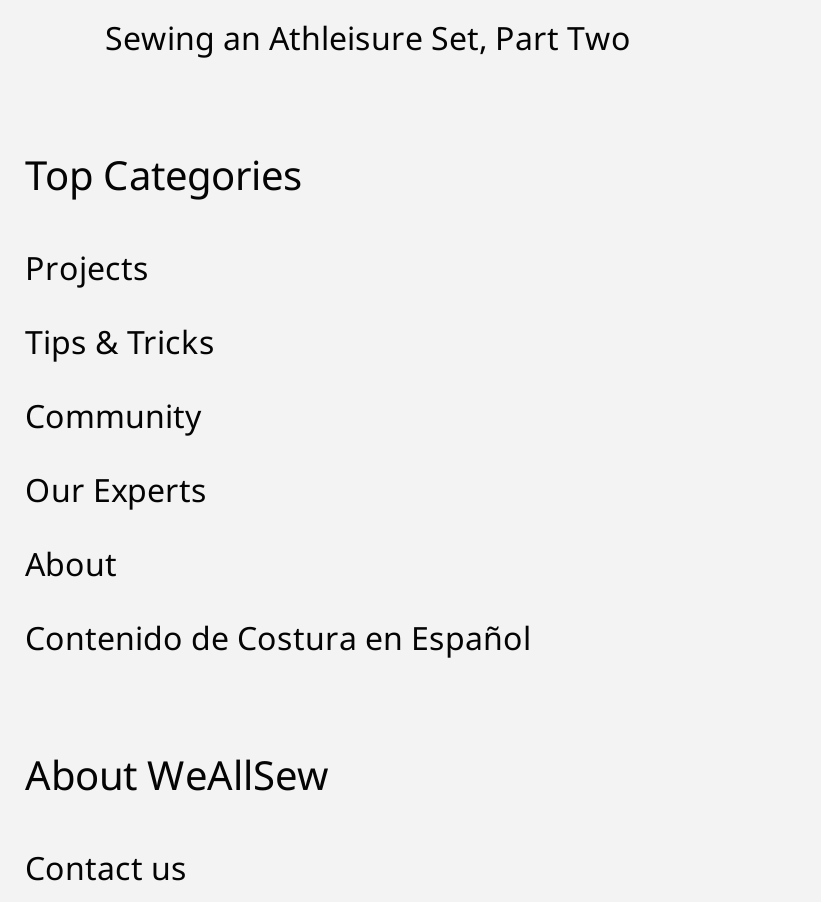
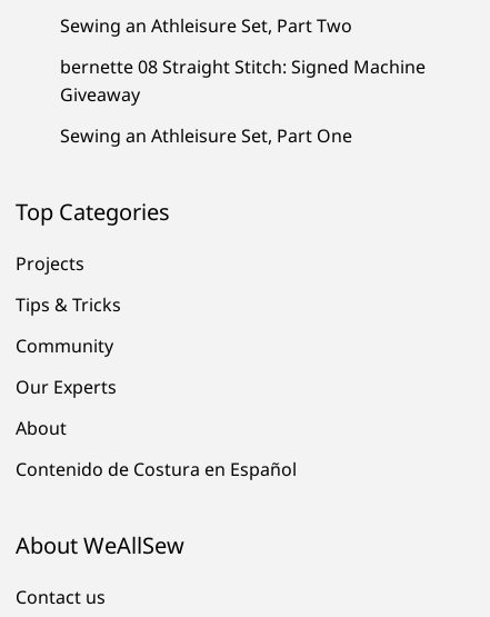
none -> [60,54,426,147] bernette 08 Straight Stitch: Signed Machine | Giveaway | Sewing an Athleisure Set, Part One

